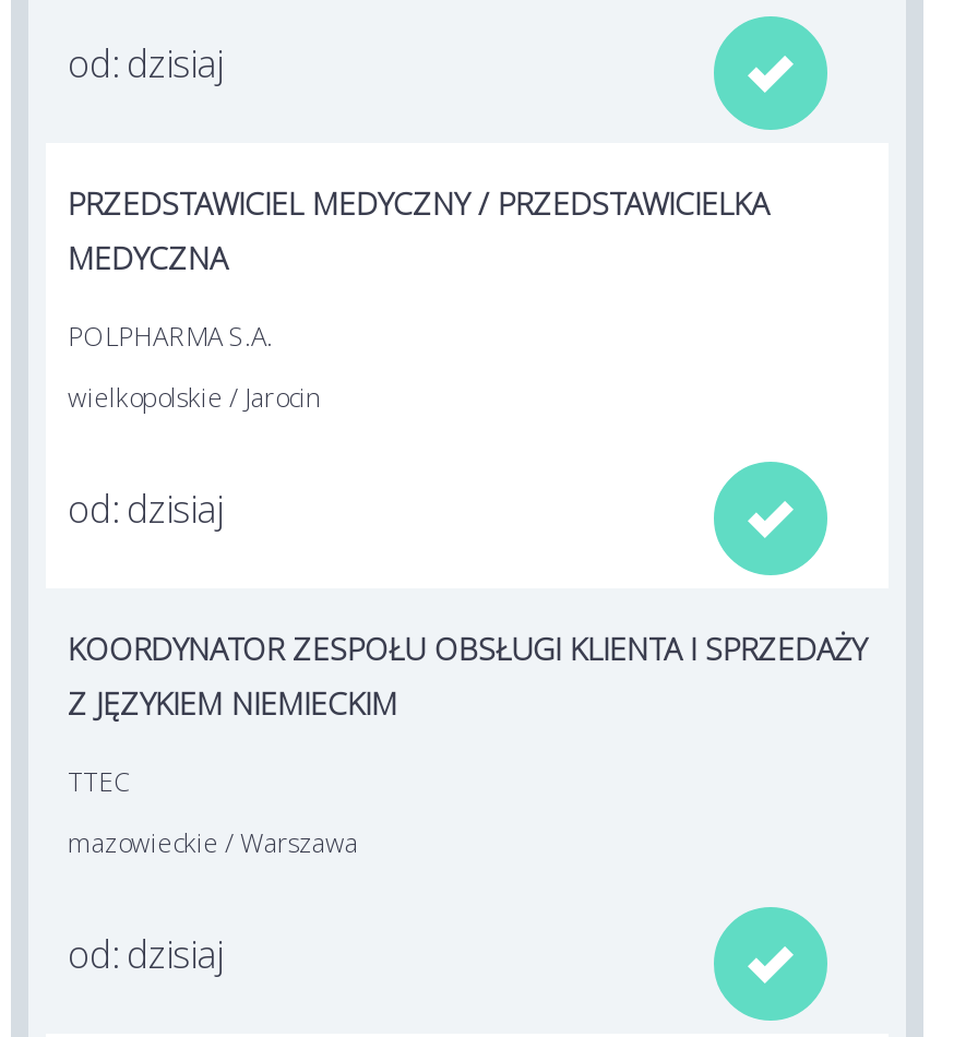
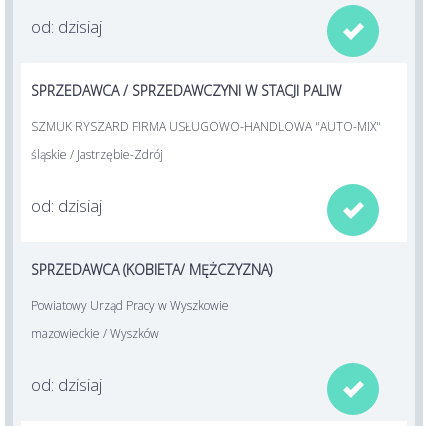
[68,182,768,278] PRZEDSTAWICIEL MEDYCZNY / PRZEDSTAWICIELKA | MEDYCZNA -> [31,81,341,100] SPRZEDAWCA / SPRZEDAWCZYNI W STACJI PALIW
[68,318,273,355] POLPHARMA S.A. -> [31,118,381,135] SZMUK RYSZARD FIRMA USŁUGOWO-HANDLOWA "AUTO-MIX"
[68,379,321,416] wielkopolskie / Jarocin -> [31,146,163,163] śląskie / Jastrzębie-Zdrój
[68,628,867,724] KOORDYNATOR ZESPOŁU OBSŁUGI KLIENTA I SPRZEDAŻY | Z JĘZYKIEM NIEMIECKIM -> [31,260,272,279] SPRZEDAWCA (KOBIETA/ MĘŻCZYZNA)
[68,763,131,800] TTEC -> [31,297,229,314] Powiatowy Urząd Pracy w Wyszkowie
[68,824,358,861] mazowieckie / Warszawa -> [31,325,159,342] mazowieckie / Wyszków

